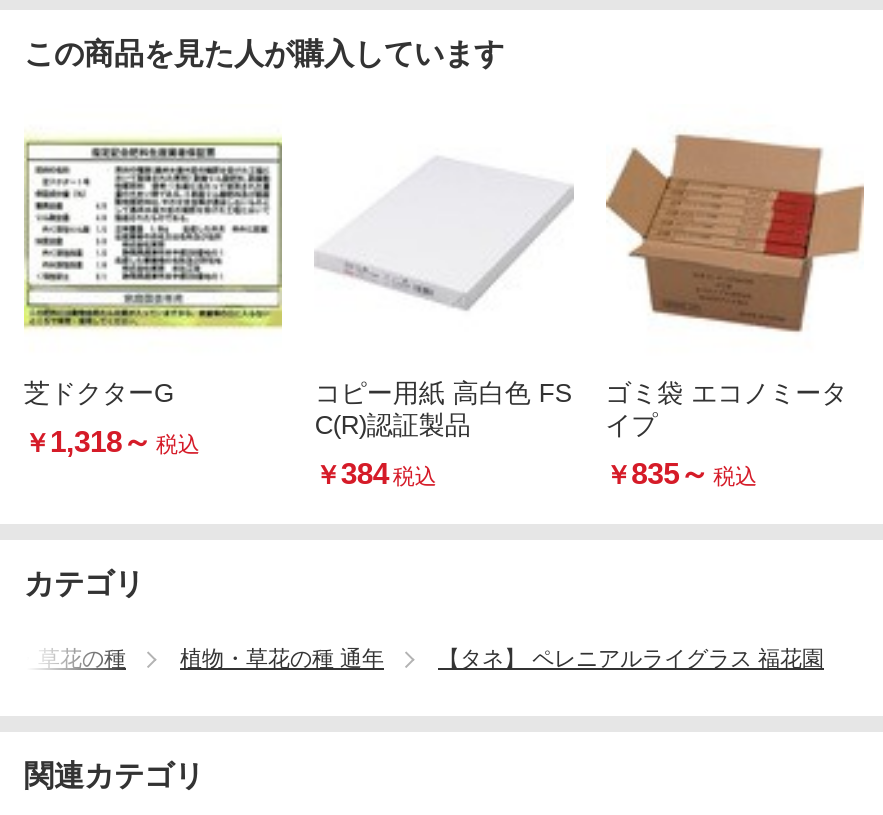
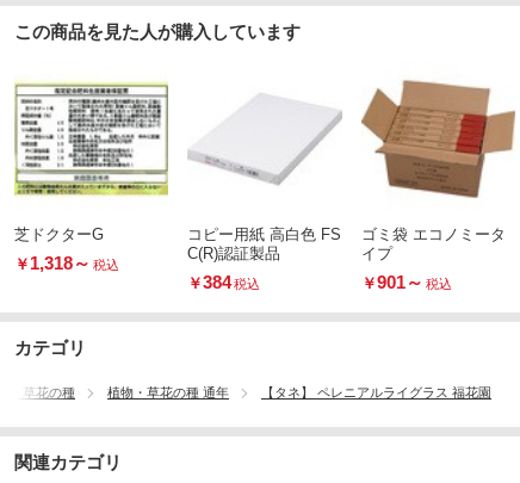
[605,456,757,490] ￥835～ 税込 -> [361,272,452,292] ￥901～ 税込

